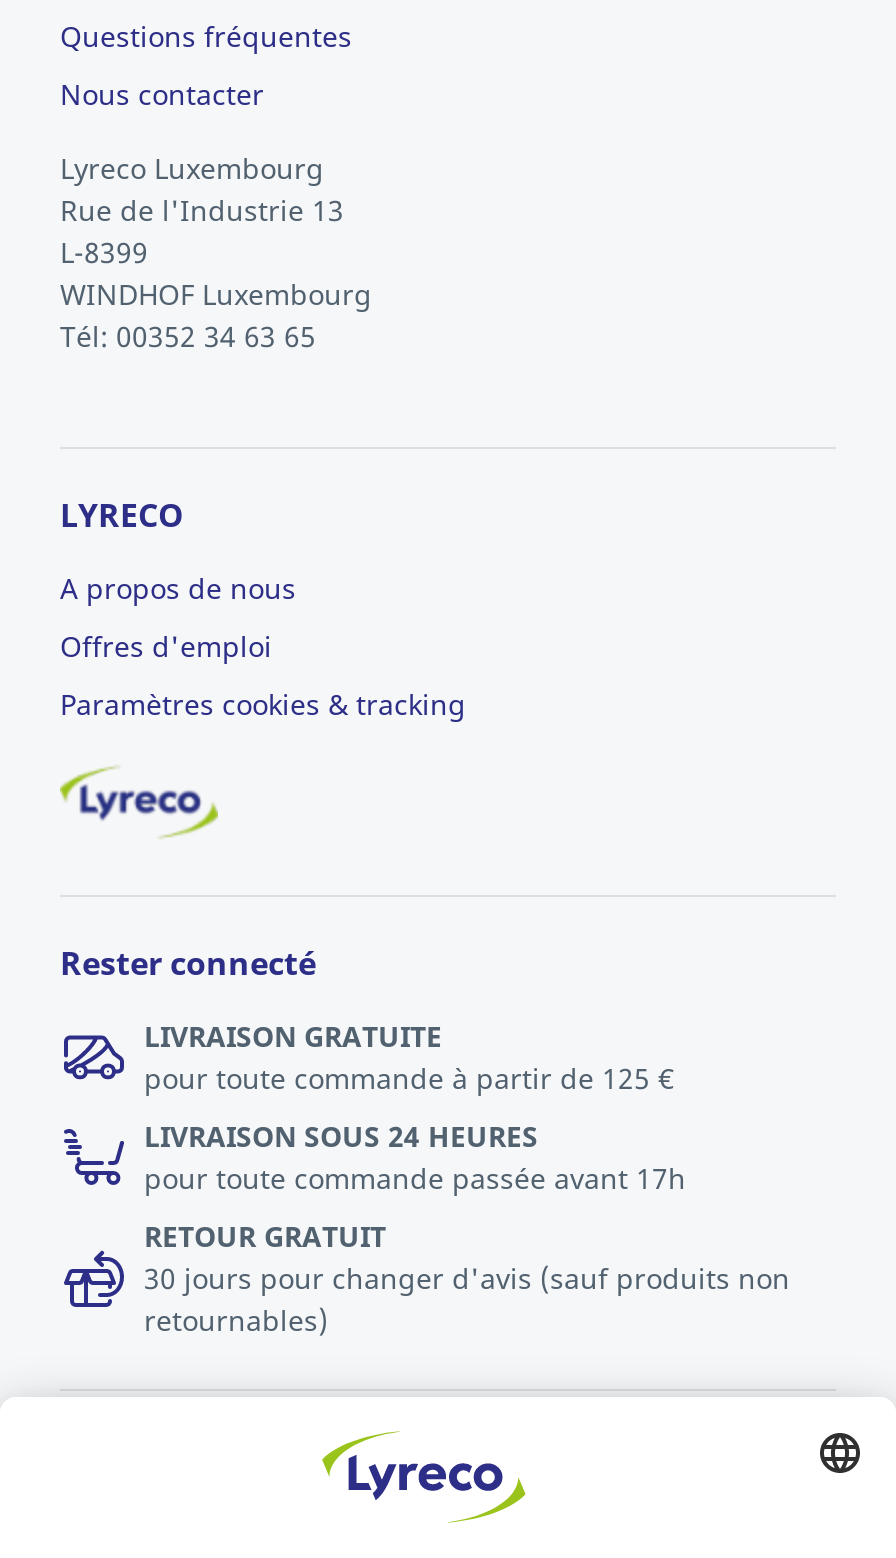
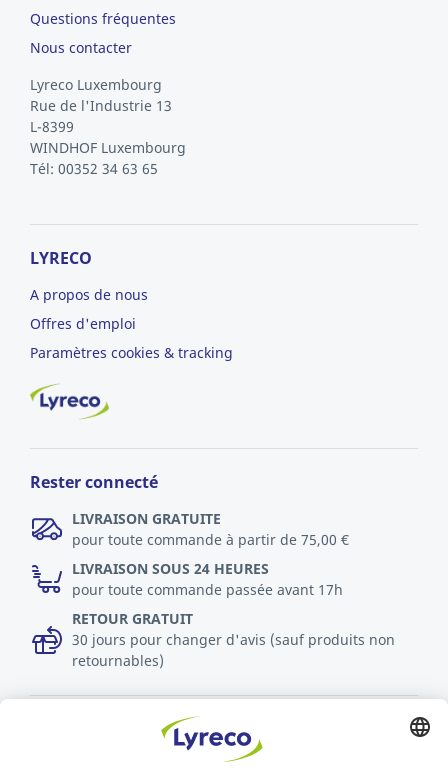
[144,1059,674,1097] pour toute commande à partir de 125 € -> [72,530,349,549] pour toute commande à partir de 75,00 €

